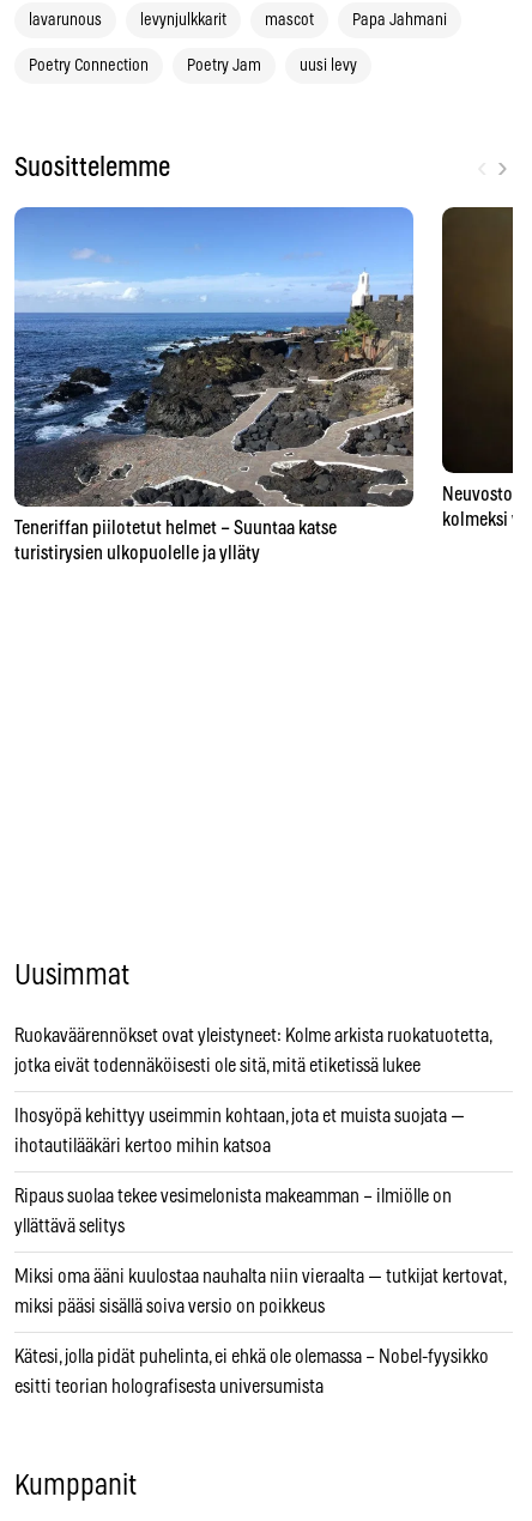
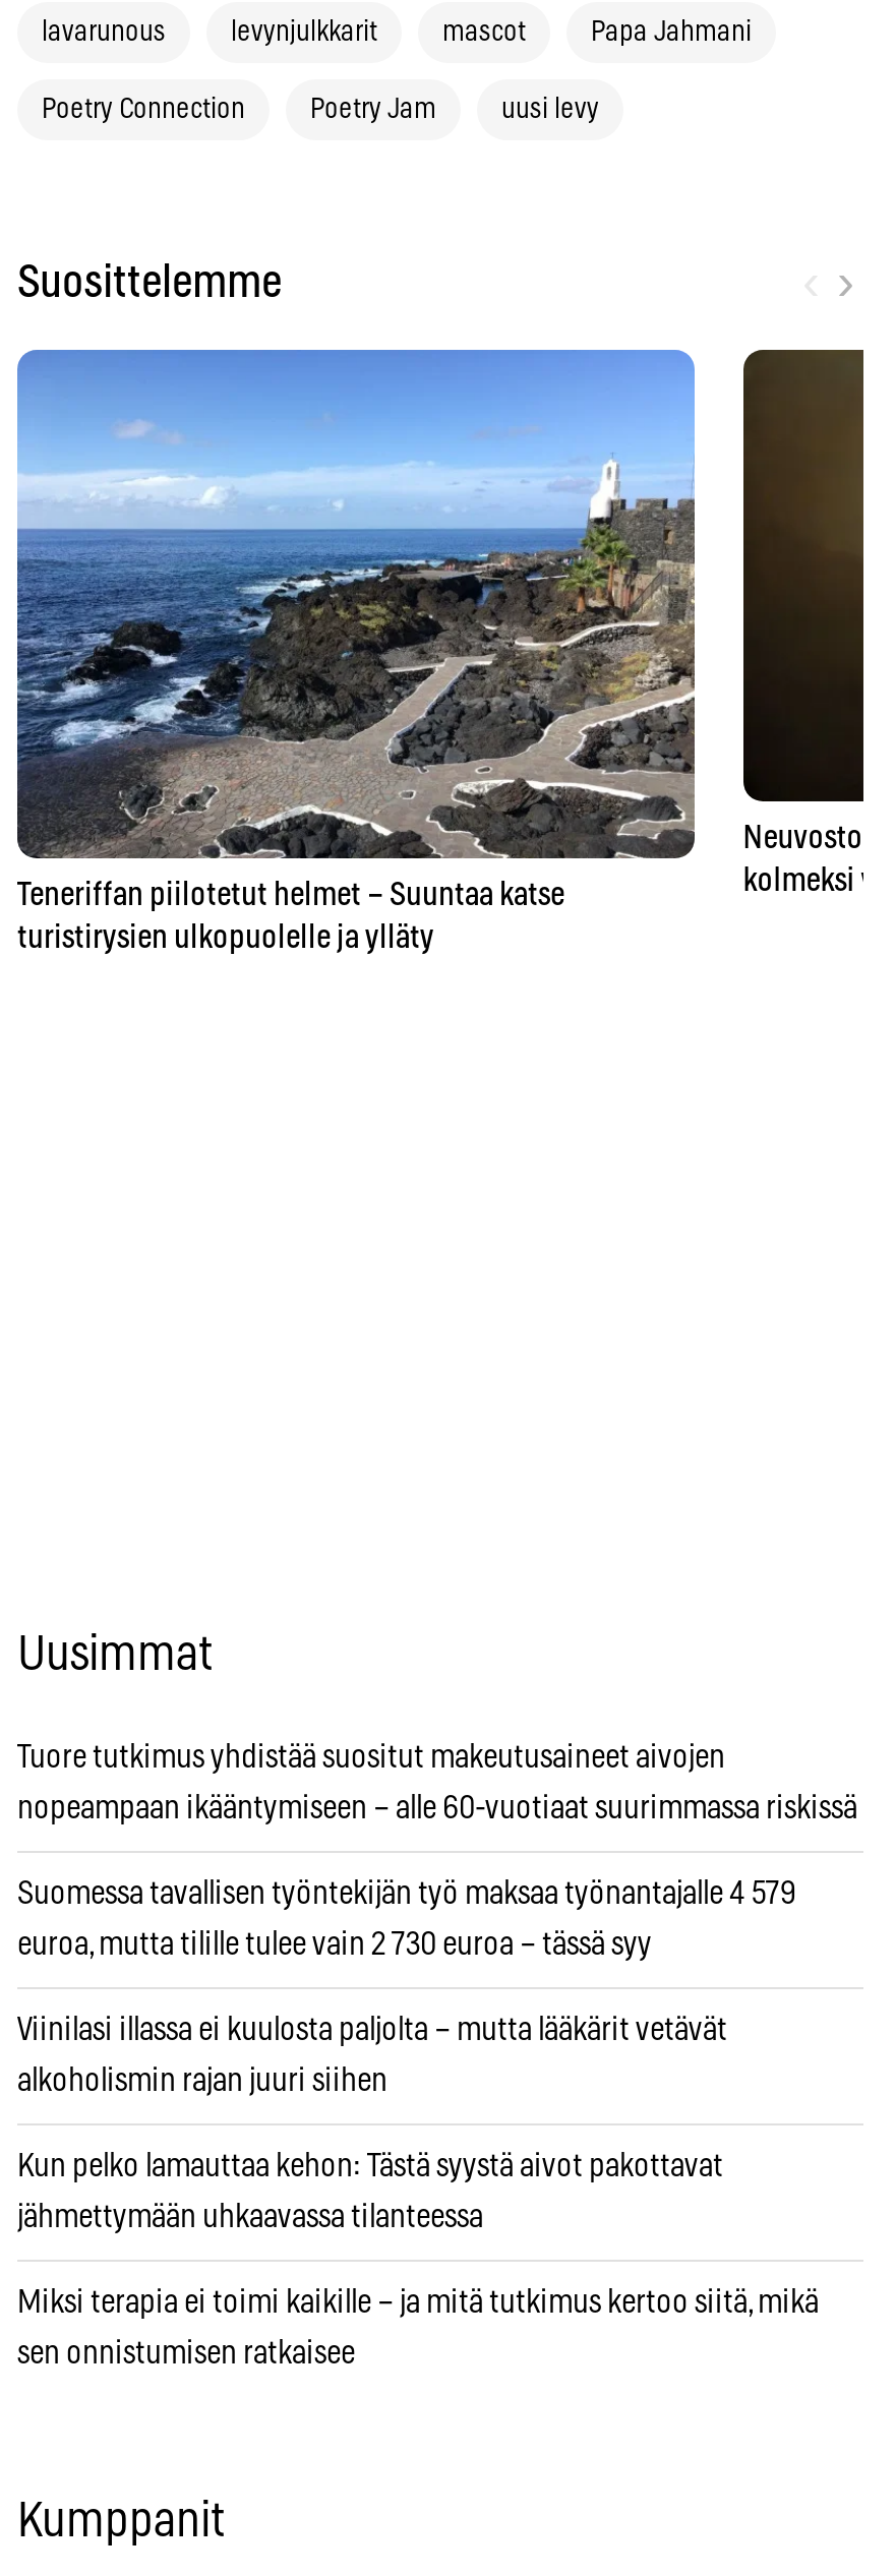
[14,1026,491,1045] Ruokaväärennökset ovat yleistyneet: Kolme arkista ruokatuotetta, -> [17,1740,725,1773] Tuore tutkimus yhdistää suositut makeutusaineet aivojen
[14,1056,421,1075] jotka eivät todennäköisesti ole sitä, mitä etiketissä lukee -> [17,1791,857,1824] nopeampaan ikääntymiseen – alle 60-vuotiaat suurimmassa riskissä
[14,1106,465,1125] Ihosyöpä kehittyy useimmin kohtaan, jota et muista suojata — -> [17,1877,796,1909] Suomessa tavallisen työntekijän työ maksaa työnantajalle 4 579
[14,1136,271,1155] ihotautilääkäri kertoo mihin katsoa -> [17,1927,652,1960] euroa, mutta tilille tulee vain 2 730 euroa – tässä syy
[14,1186,452,1206] Ripaus suolaa tekee vesimelonista makeamman – ilmiölle on -> [17,2013,727,2045] Viinilasi illassa ei kuulosta paljolta – mutta lääkärit vetävät
[14,1216,125,1235] yllättävä selitys -> [17,2064,387,2096] alkoholismin rajan juuri siihen
[14,1267,506,1286] Miksi oma ääni kuulostaa nauhalta niin vieraalta — tutkijat kertovat, -> [17,2149,723,2182] Kun pelko lamauttaa kehon: Tästä syystä aivot pakottavat
[14,1297,325,1316] miksi pääsi sisällä soiva versio on poikkeus -> [17,2200,483,2232] jähmettymään uhkaavassa tilanteessa
[14,1347,489,1366] Kätesi, jolla pidät puhelinta, ei ehkä ole olemassa – Nobel-fyysikko -> [17,2285,819,2318] Miksi terapia ei toimi kaikille – ja mitä tutkimus kertoo siitä, mikä
[14,1377,324,1396] esitti teorian holografisesta universumista -> [17,2336,355,2369] sen onnistumisen ratkaisee

